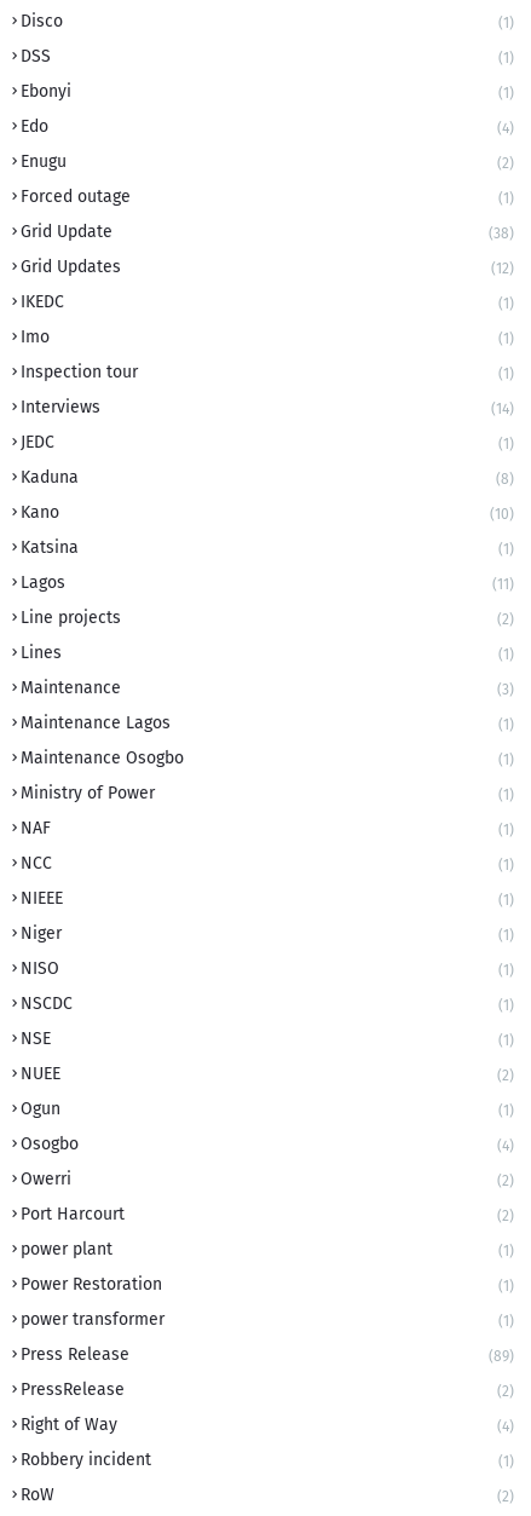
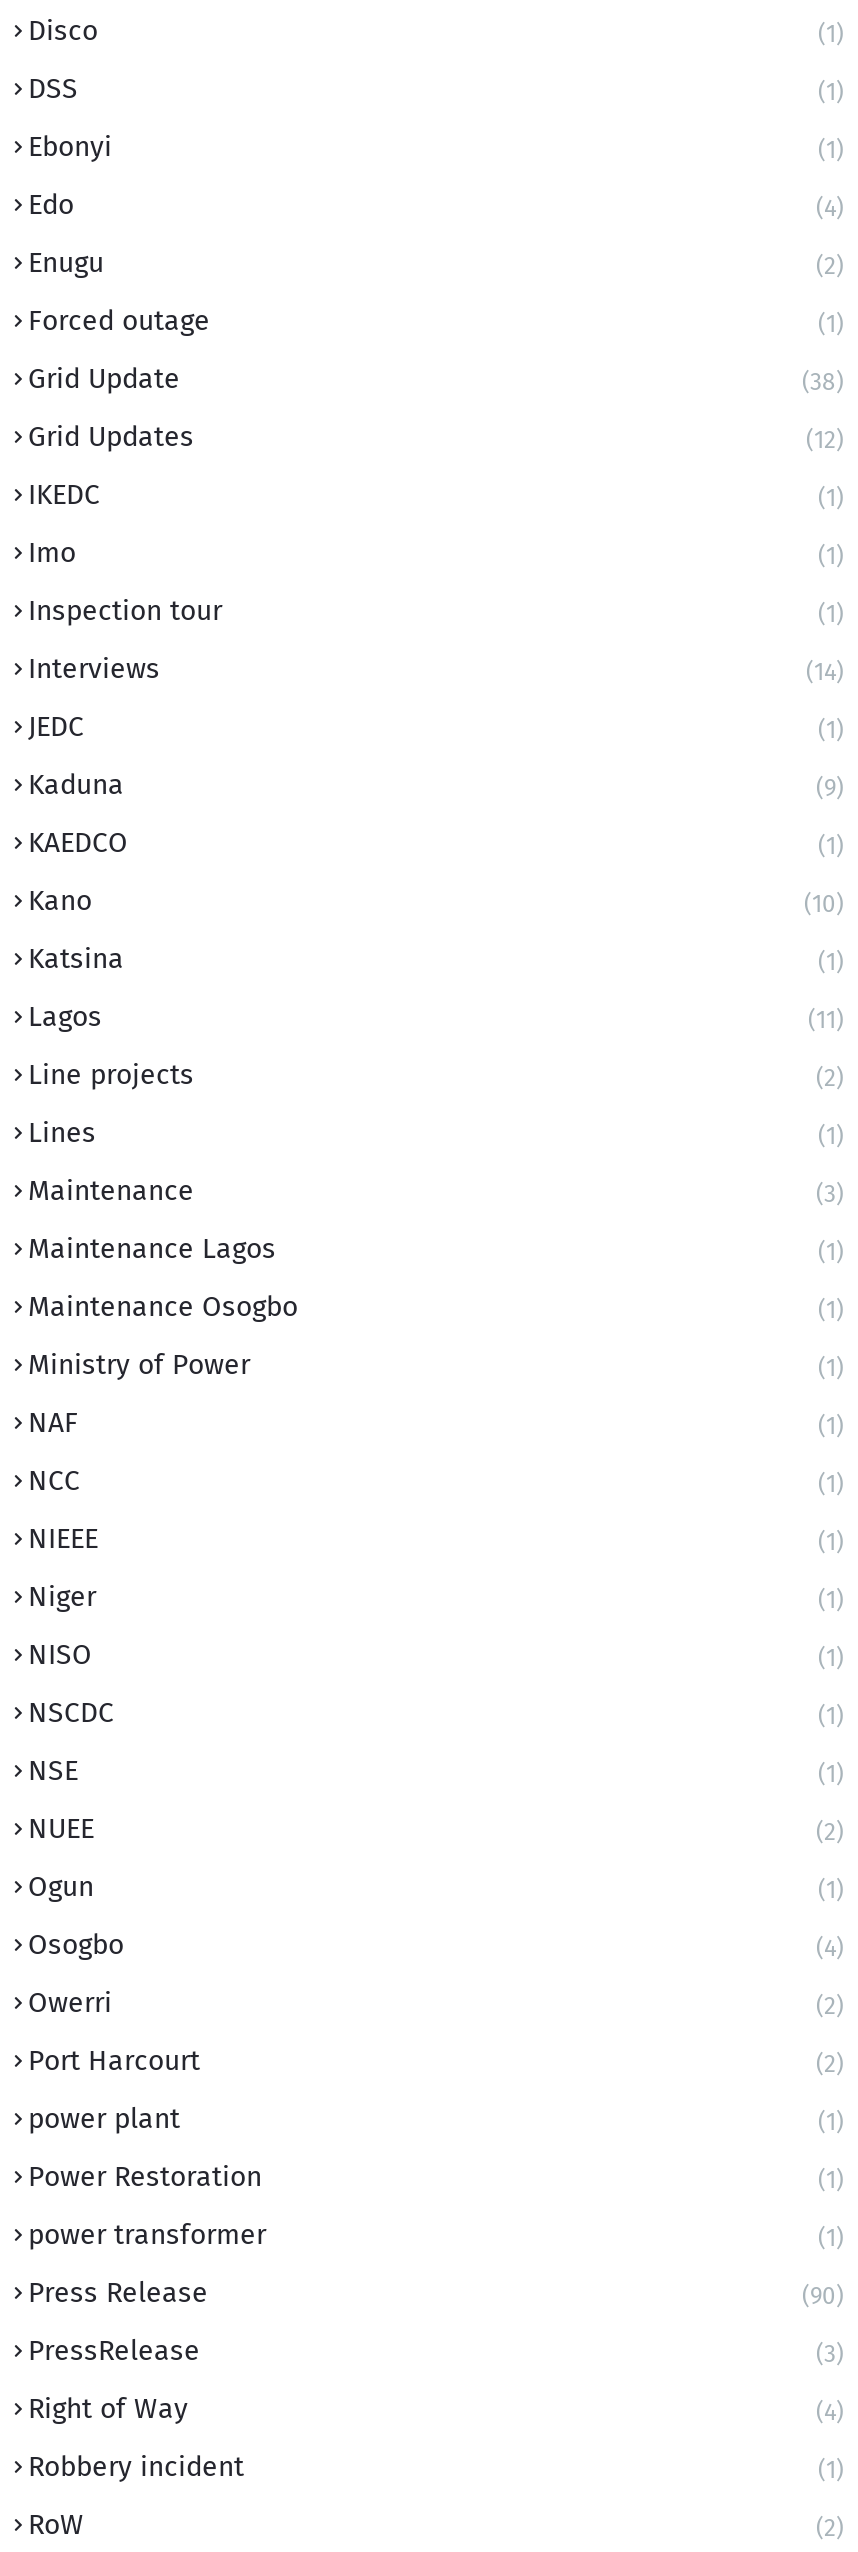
[496,471,514,488] (8) -> [28,774,844,860] (9) | KAEDCO | (1)
[489,1348,514,1365] (89) -> [802,2282,844,2310] (90)
[497,1383,514,1400] (2) -> [816,2340,844,2368] (3)

